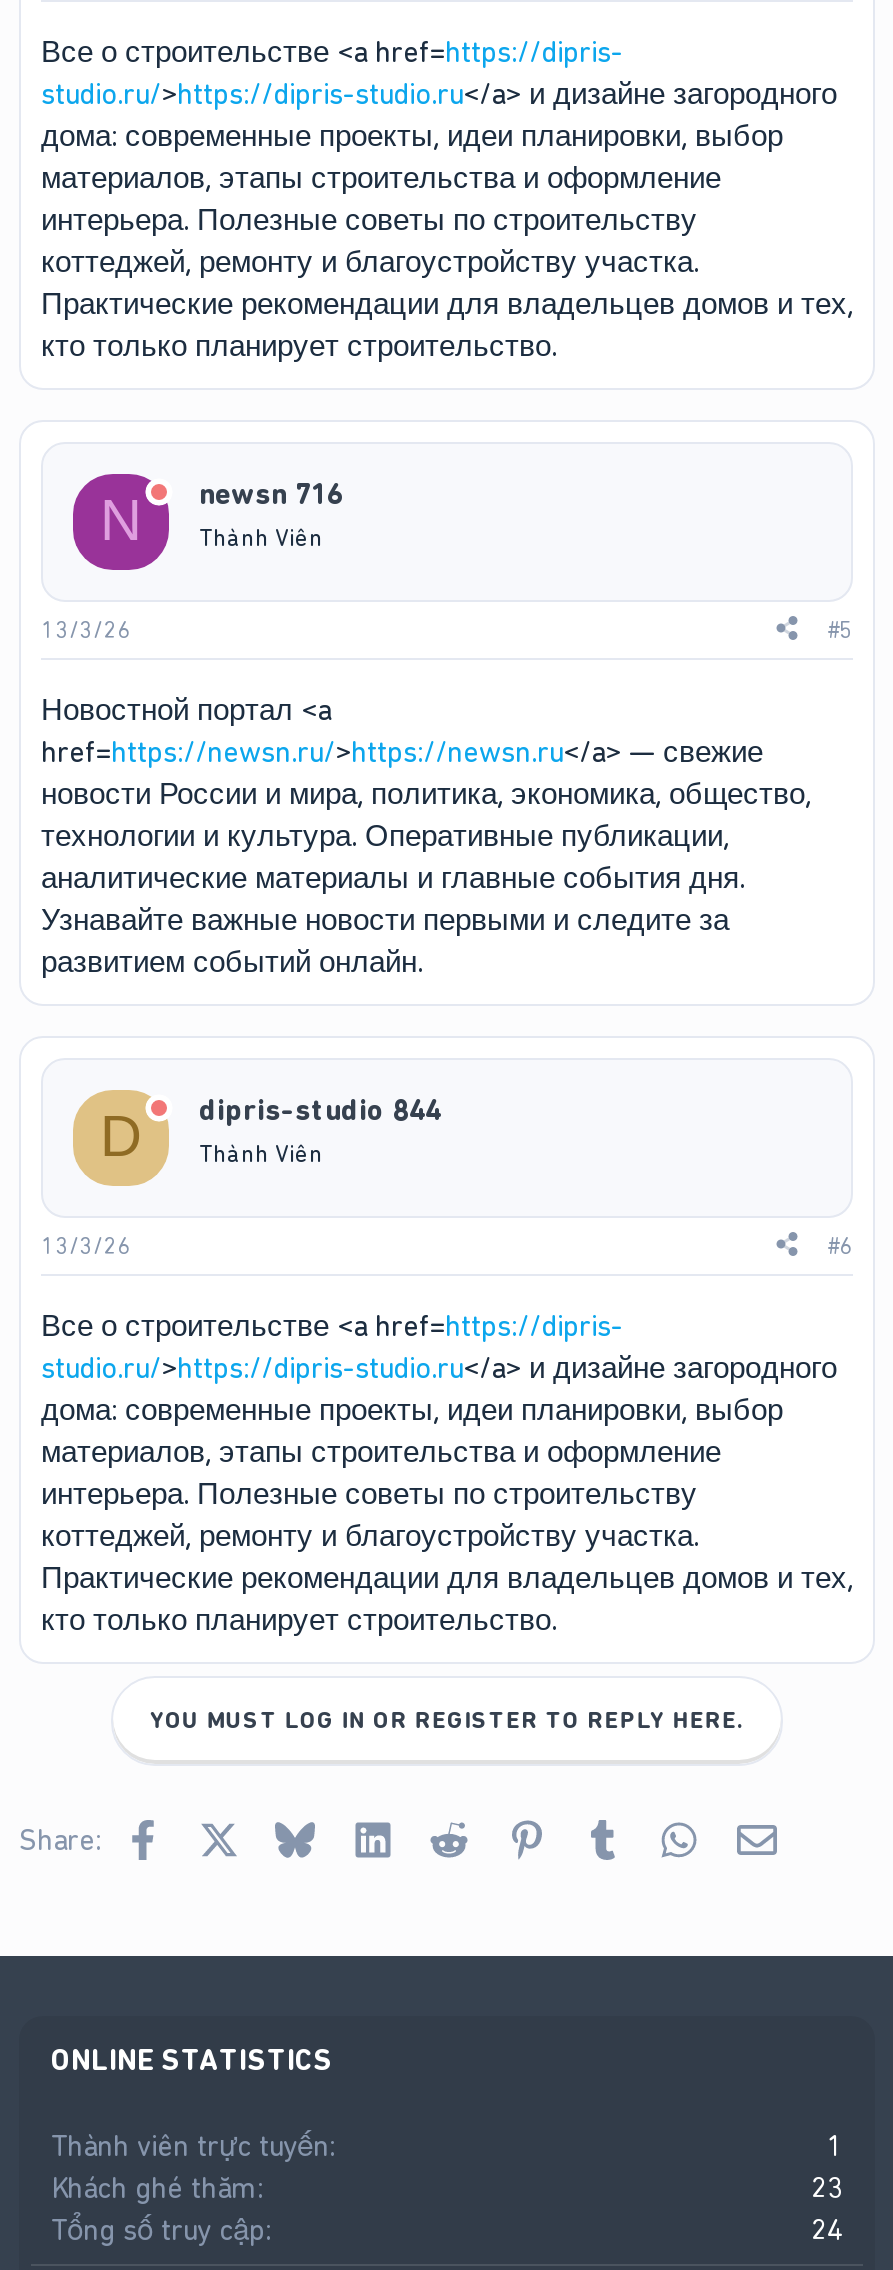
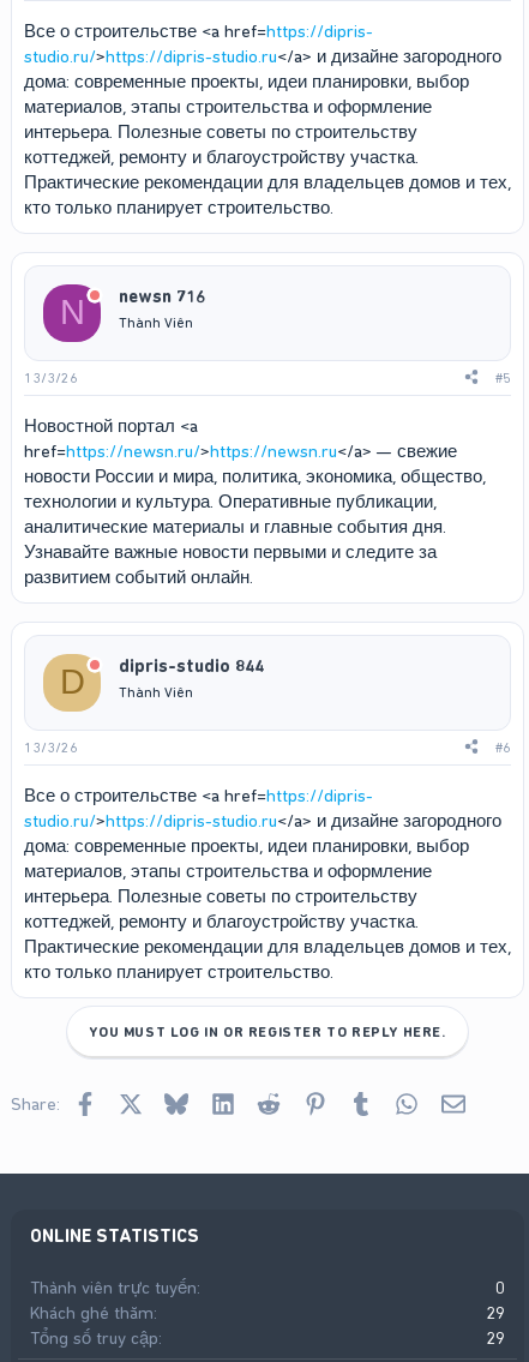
[827,2127,843,2163] 1 -> [495,1276,505,1298] 0
[811,2169,843,2205] 23 -> [486,1302,505,1323] 29
[811,2211,843,2247] 24 -> [486,1327,505,1348] 29

